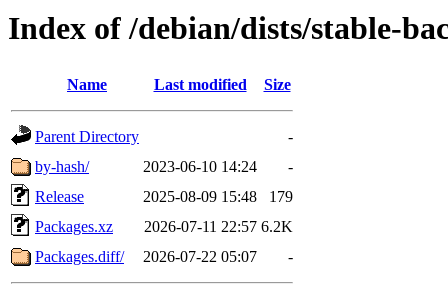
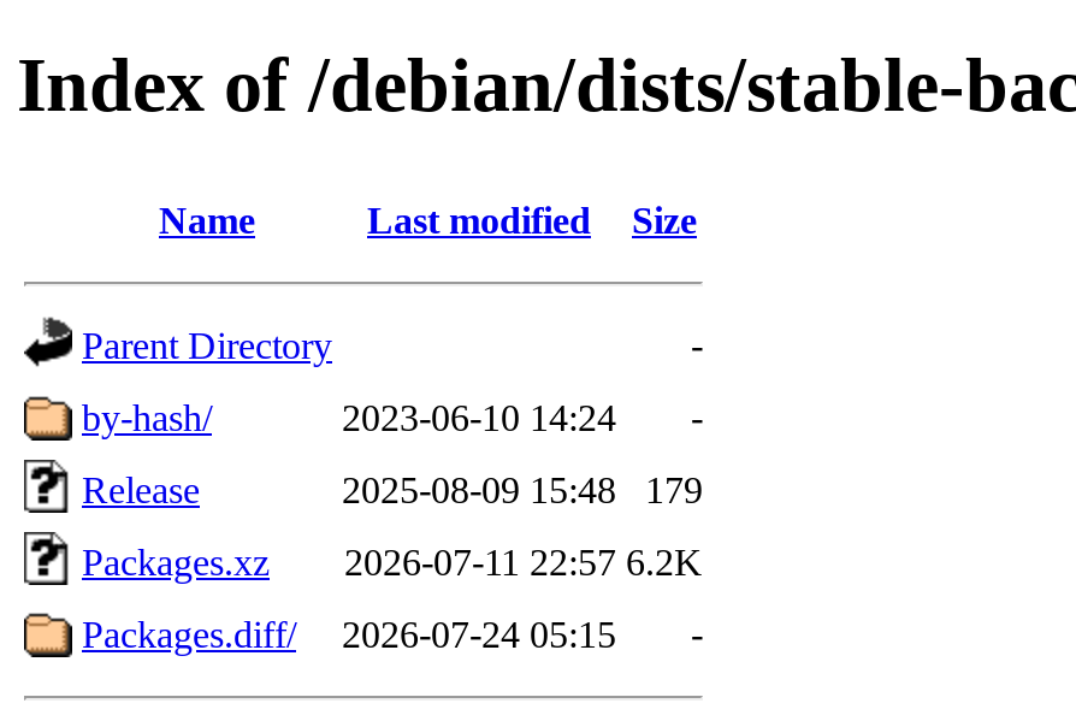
[143,248,257,265] 2026-07-22 05:07 -> [342,614,616,655] 2026-07-24 05:15

